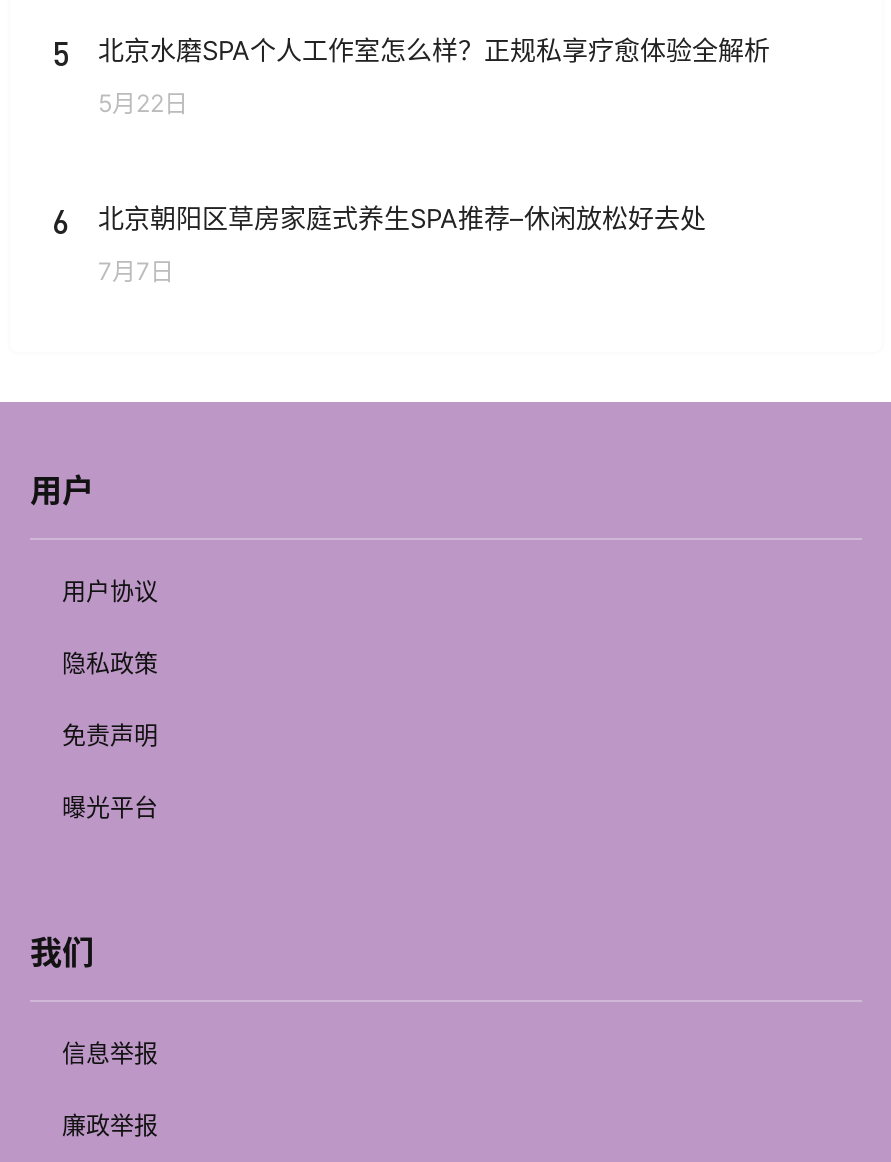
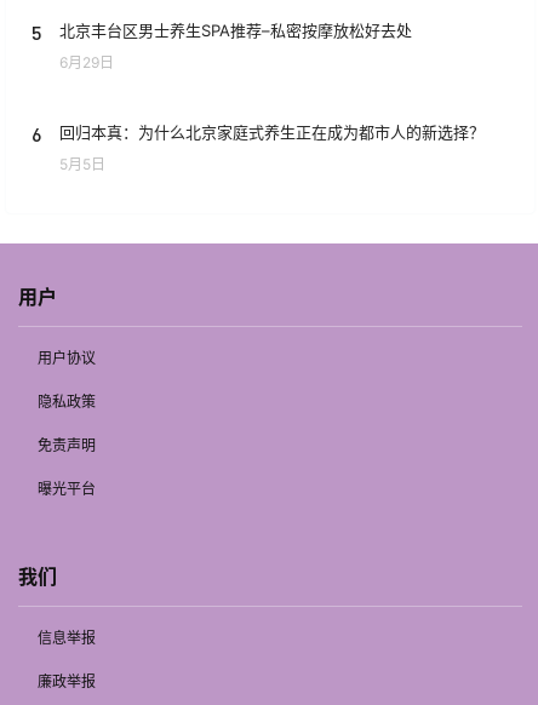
[98,34,770,66] 北京水磨SPA个人工作室怎么样？正规私享疗愈体验全解析 -> [59,21,412,40] 北京丰台区男士养生SPA推荐–私密按摩放松好去处
[98,88,188,118] 5月22日 -> [59,54,114,72] 6月29日
[98,202,706,234] 北京朝阳区草房家庭式养生SPA推荐–休闲放松好去处 -> [59,123,485,142] 回归本真：为什么北京家庭式养生正在成为都市人的新选择？
[98,256,174,286] 7月7日 -> [59,155,105,173] 5月5日

